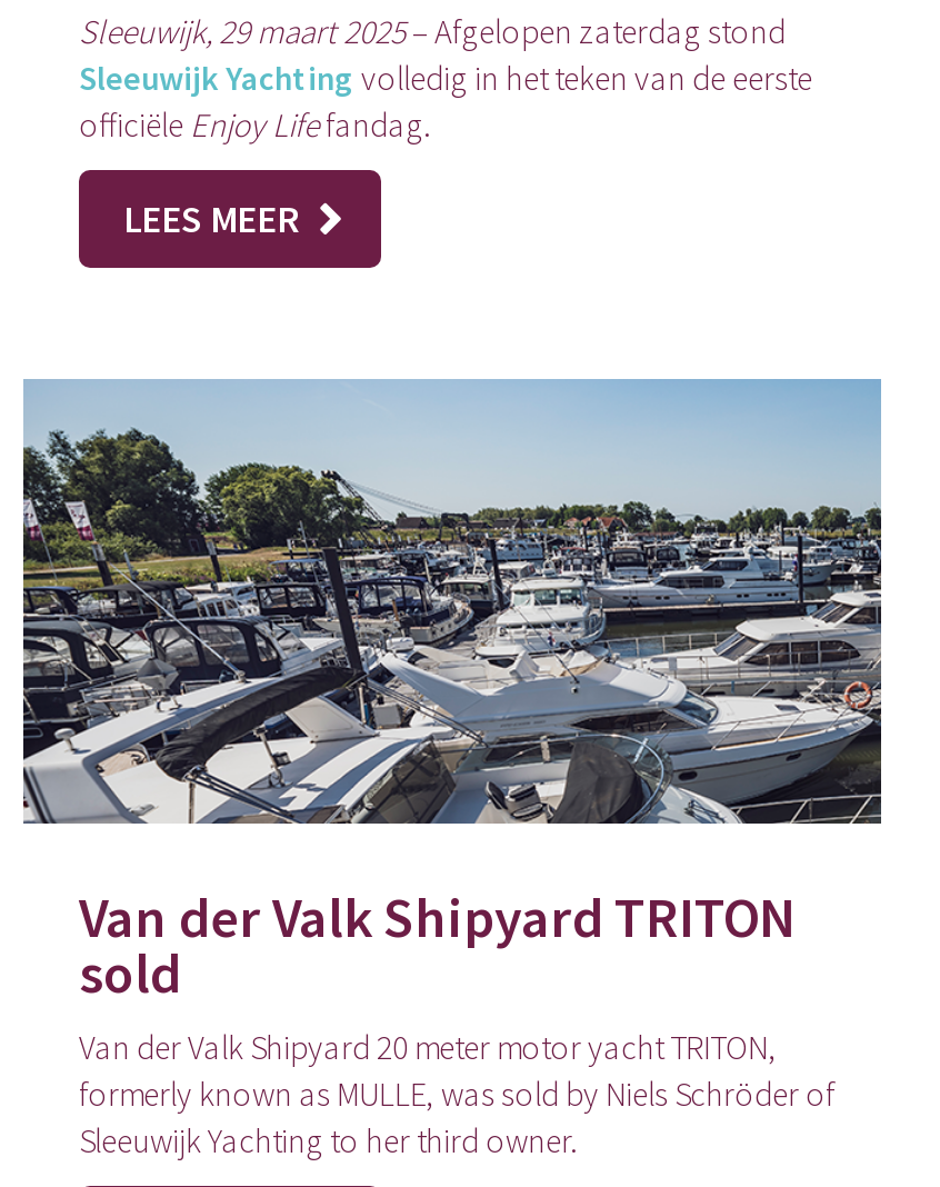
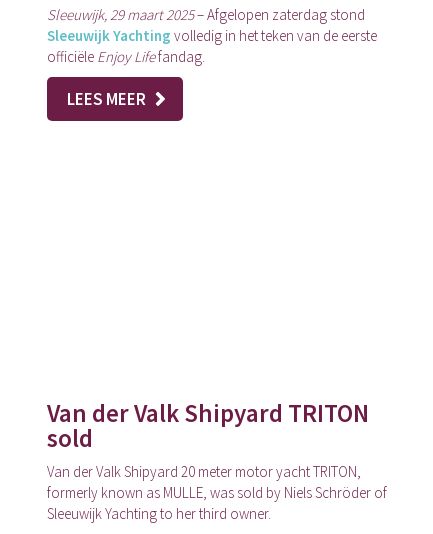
[21,378,883,827] [image] -> none

